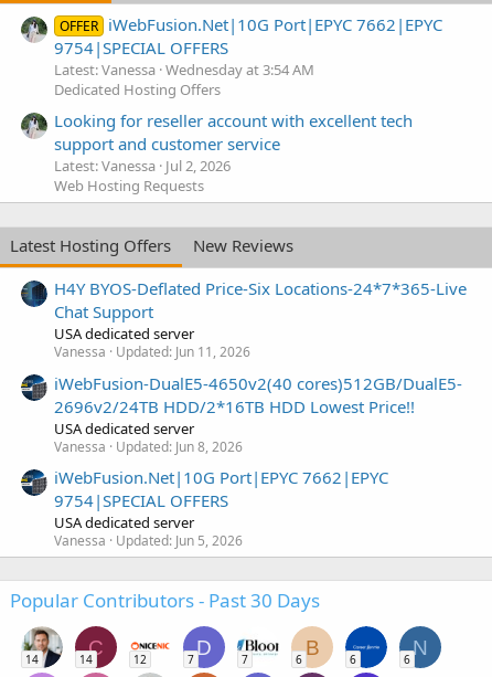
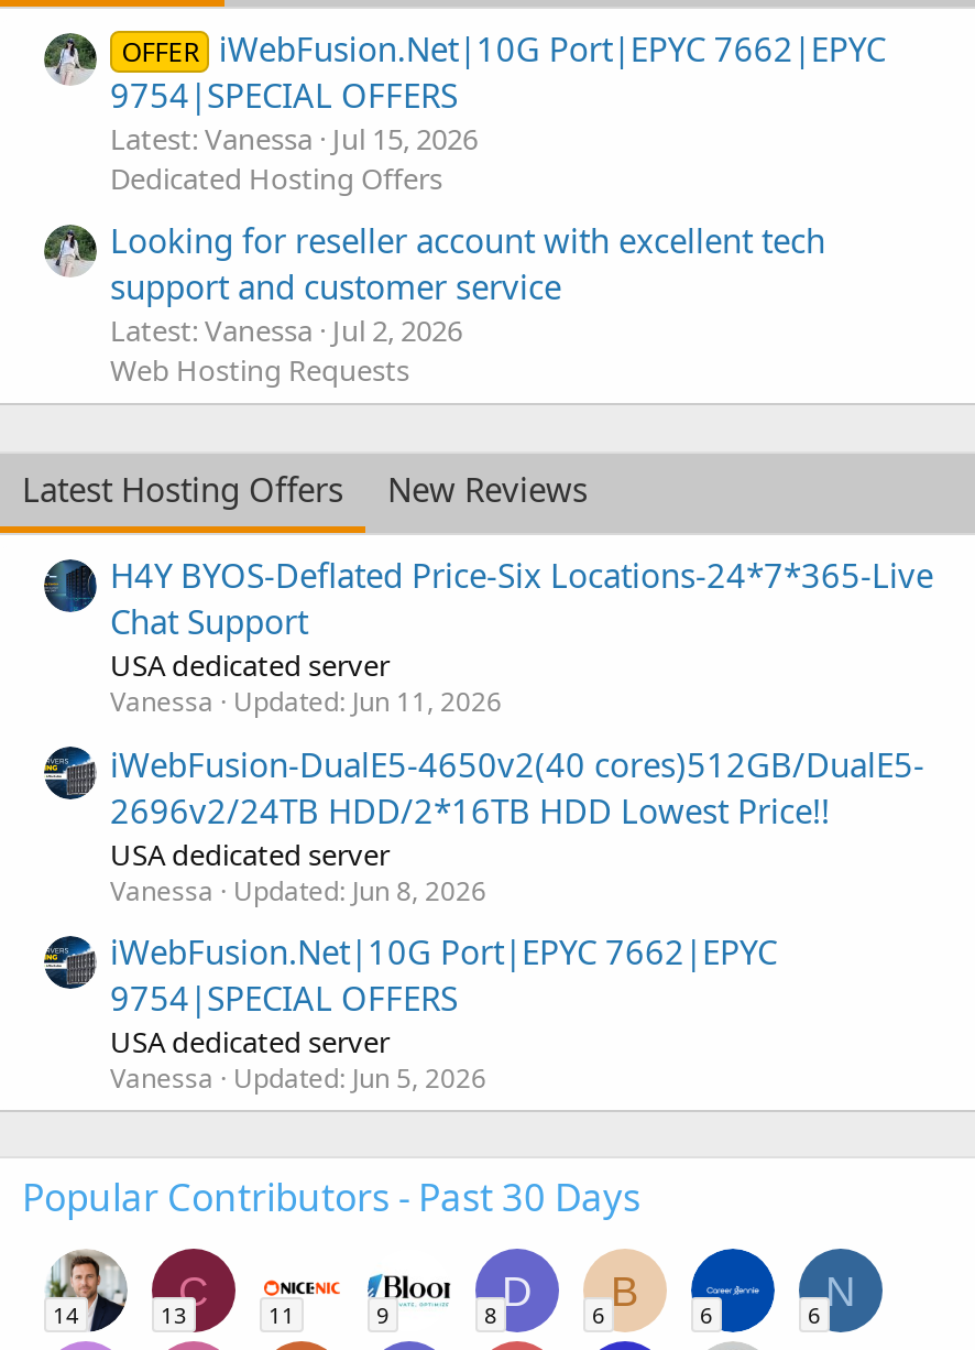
[54,59,314,79] Latest: Vanessa Wednesday at 3:54 AM -> [110,118,478,158] Latest: Vanessa Jul 15, 2026
[79,652,147,667] 14 | 12 -> [161,1300,390,1330] 13 | 11 | 9
[188,652,248,667] 7 | 7 -> [484,1300,497,1330] 8

